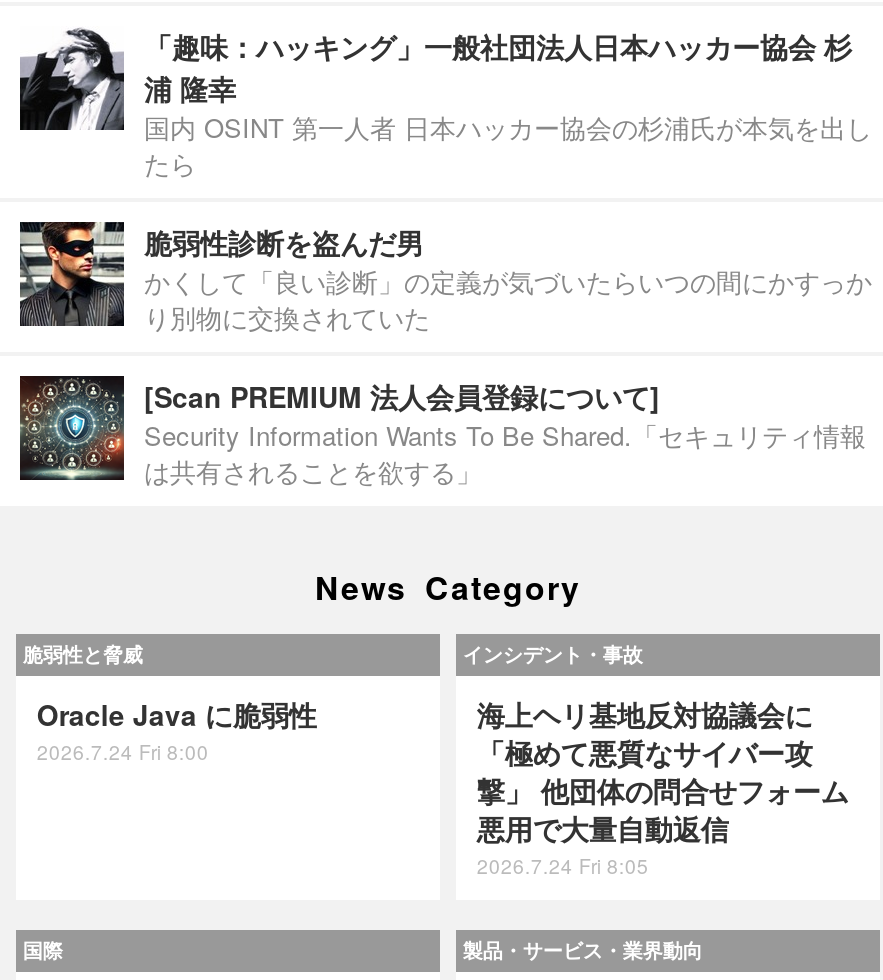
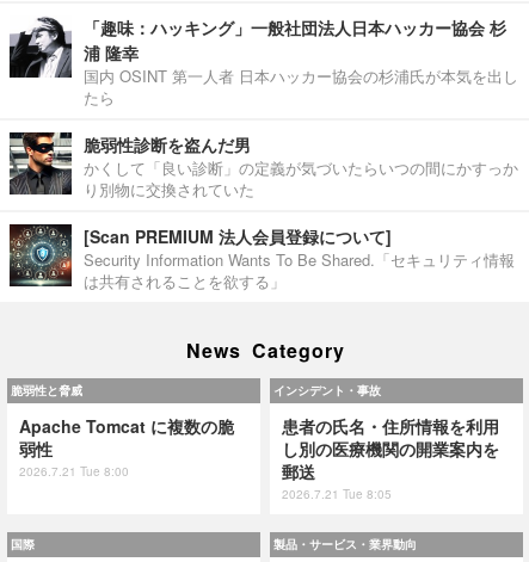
[37,694,317,766] Oracle Java に脆弱性 | 2026.7.24 Fri 8:00 -> [20,414,235,480] Apache Tomcat に複数の脆 | 弱性 | 2026.7.21 Tue 8:00
[477,694,849,880] 海上ヘリ基地反対協議会に | 「極めて悪質なサイバー攻 | 撃」 他団体の問合せフォーム | 悪用で大量自動返信 | 2026.7.24 Fri 8:05 -> [282,414,500,502] 患者の氏名・住所情報を利用 | し別の医療機関の開業案内を | 郵送 | 2026.7.21 Tue 8:05

